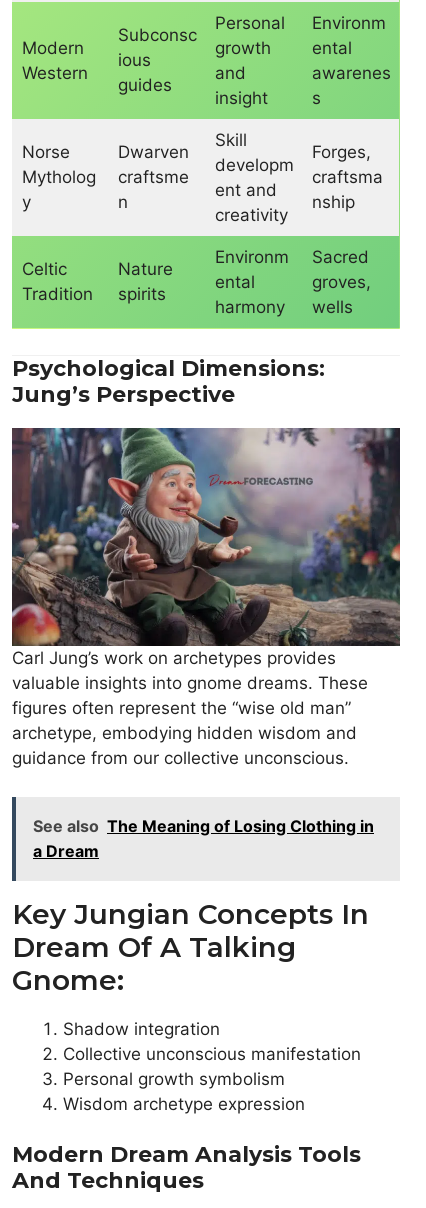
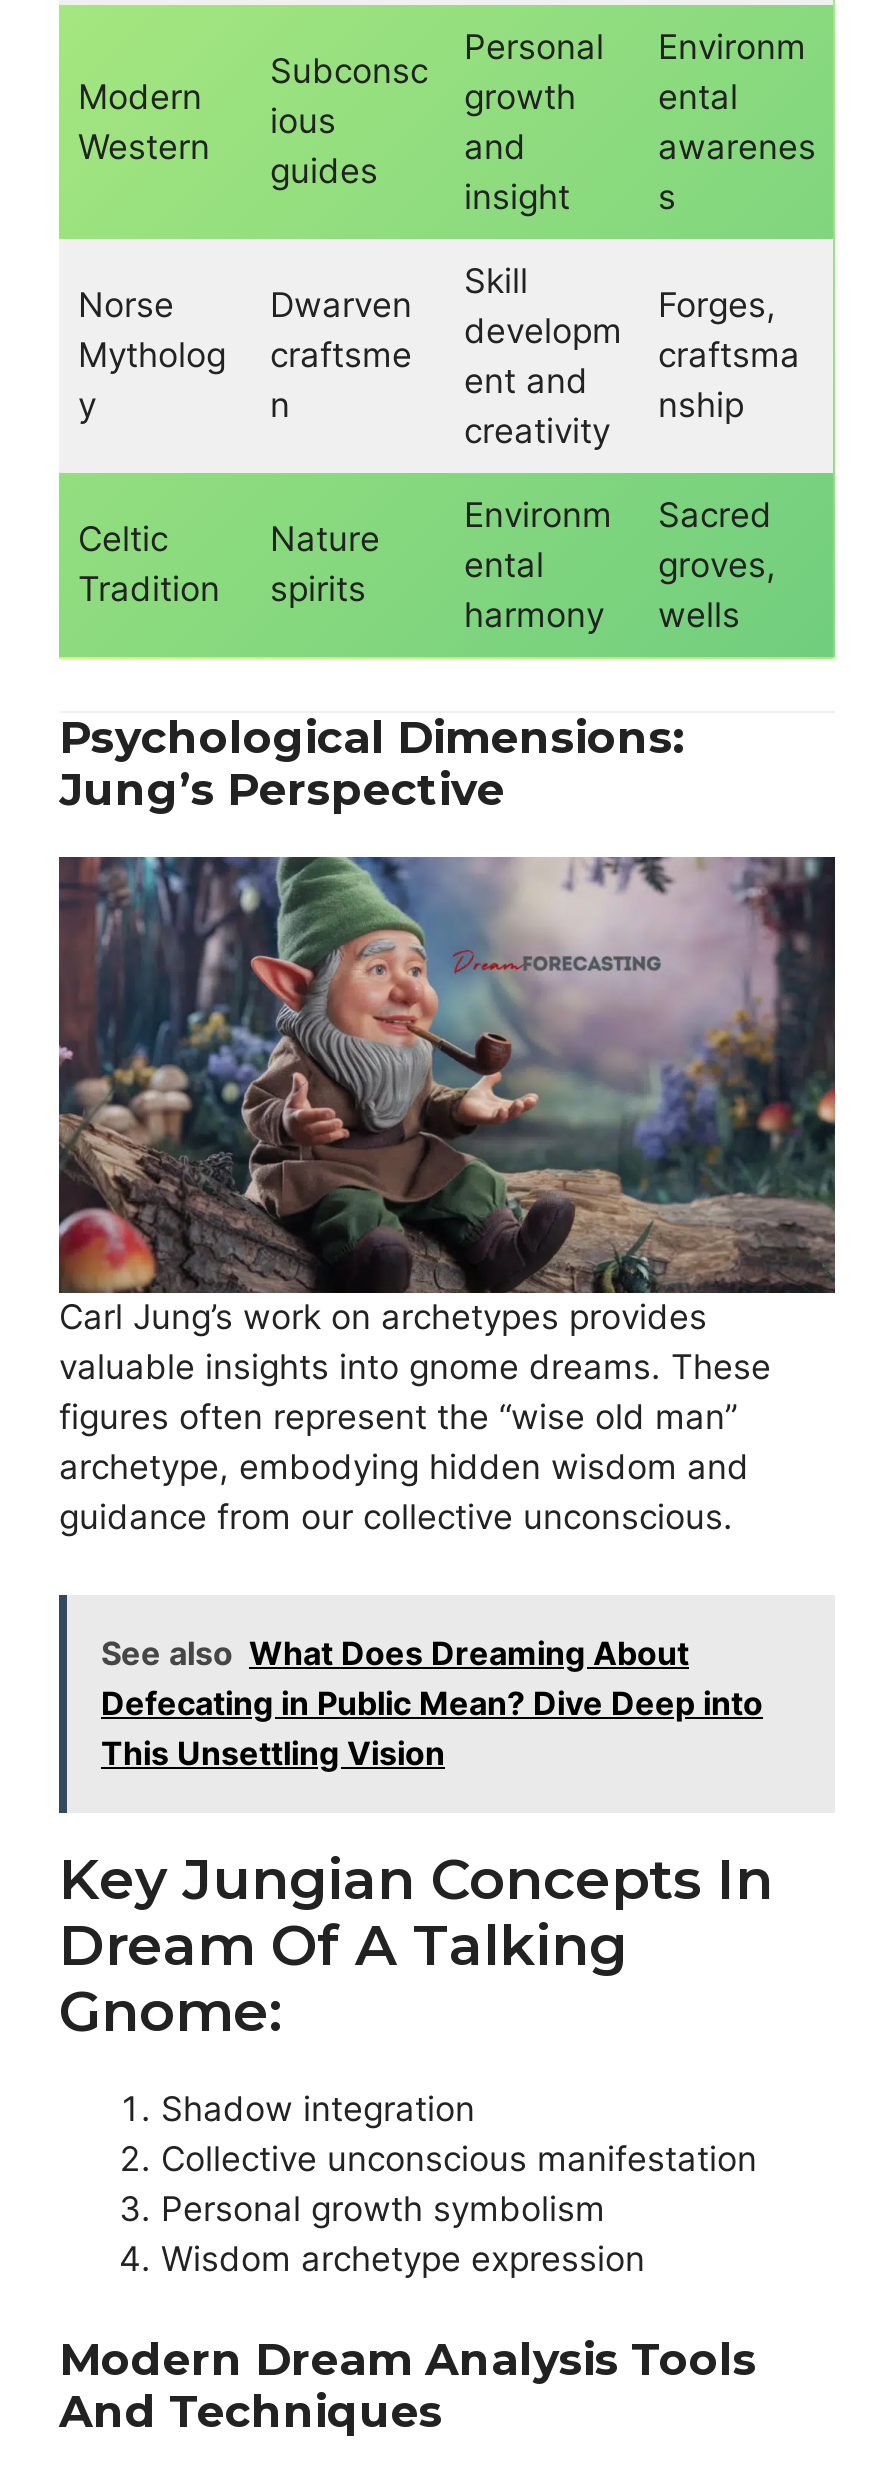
[33,815,374,860] See also The Meaning of Losing Clothing in | a Dream -> [101,1632,763,1772] See also What Does Dreaming About | Defecating in Public Mean? Dive Deep into | This Unsettling Vision

